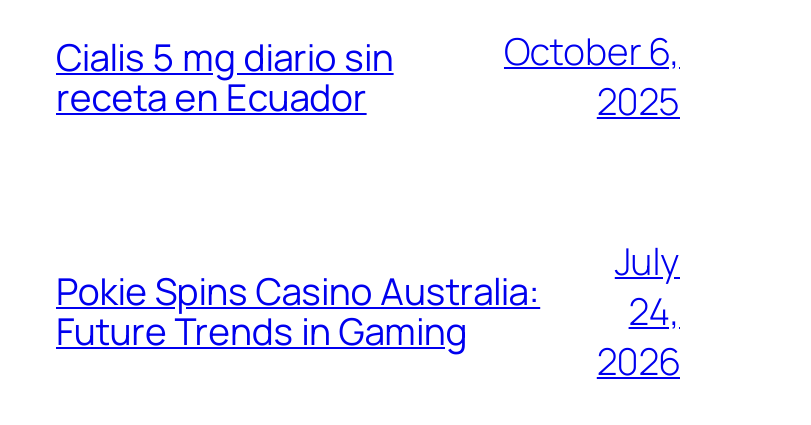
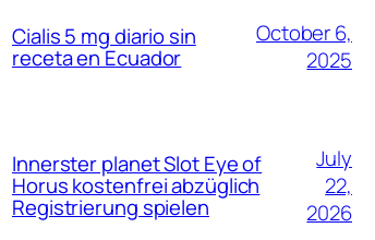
[56,265,540,357] Pokie Spins Casino Australia: | Future Trends in Gaming -> [12,150,262,222] Innerster planet Slot Eye of | Horus kostenfrei abzüglich | Registrierung spielen
[629,284,680,336] 24, -> [325,171,352,199] 22,

